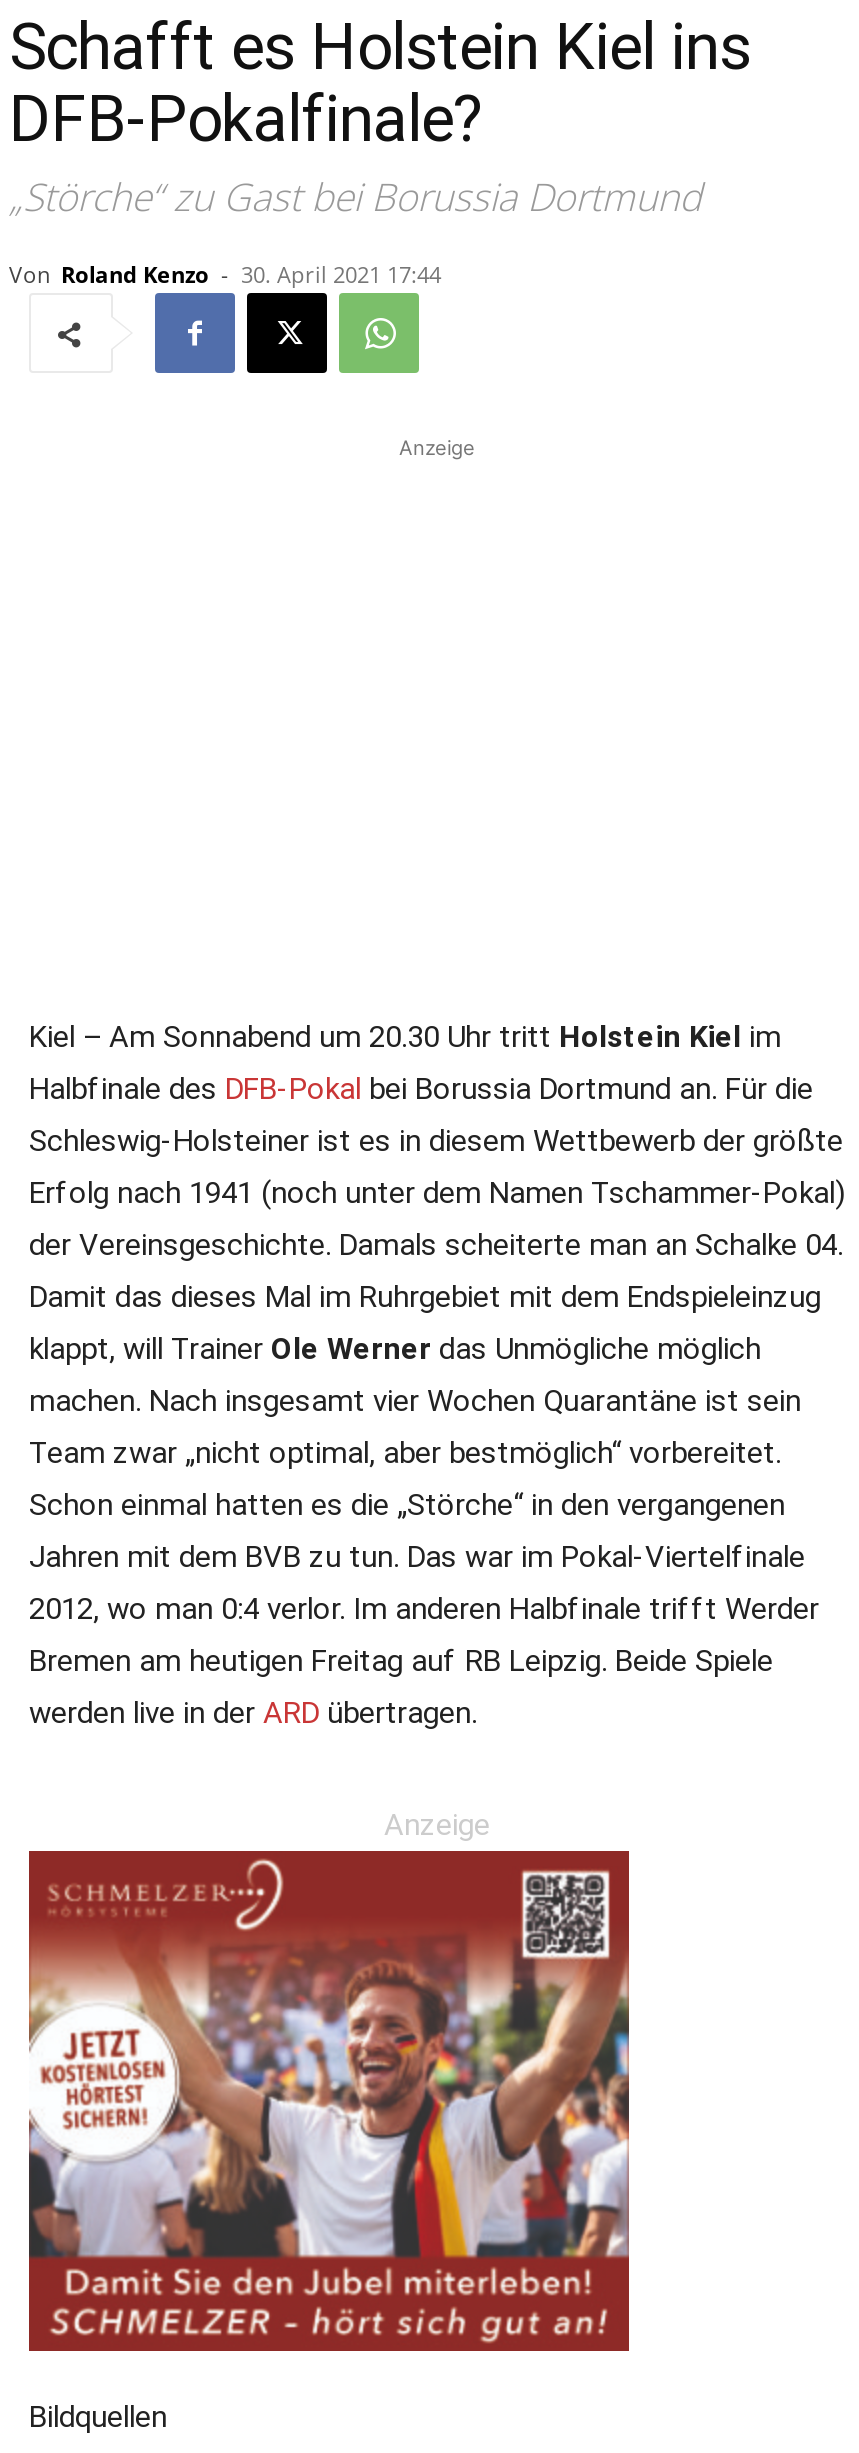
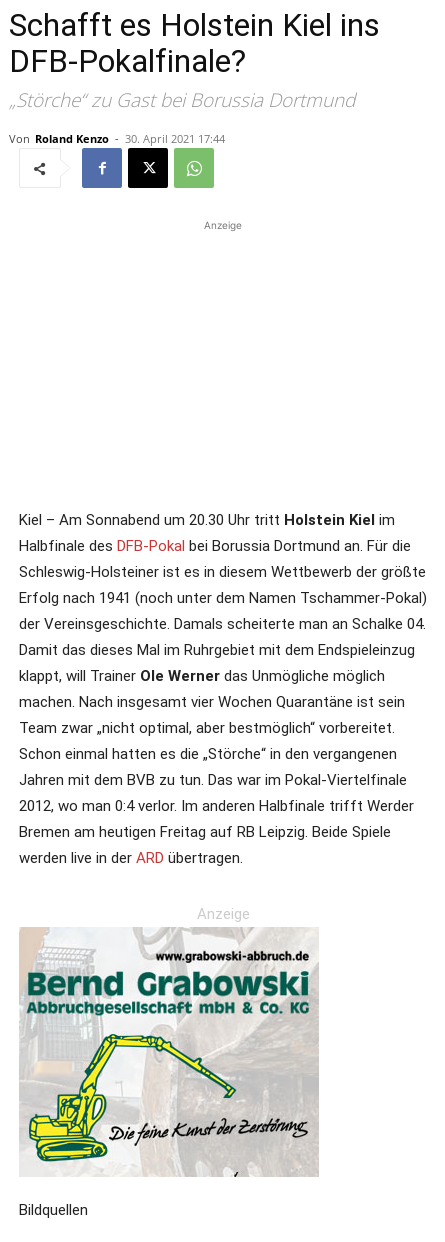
[27,1849,631,2353] [image] -> [19,927,319,1178] [image]

